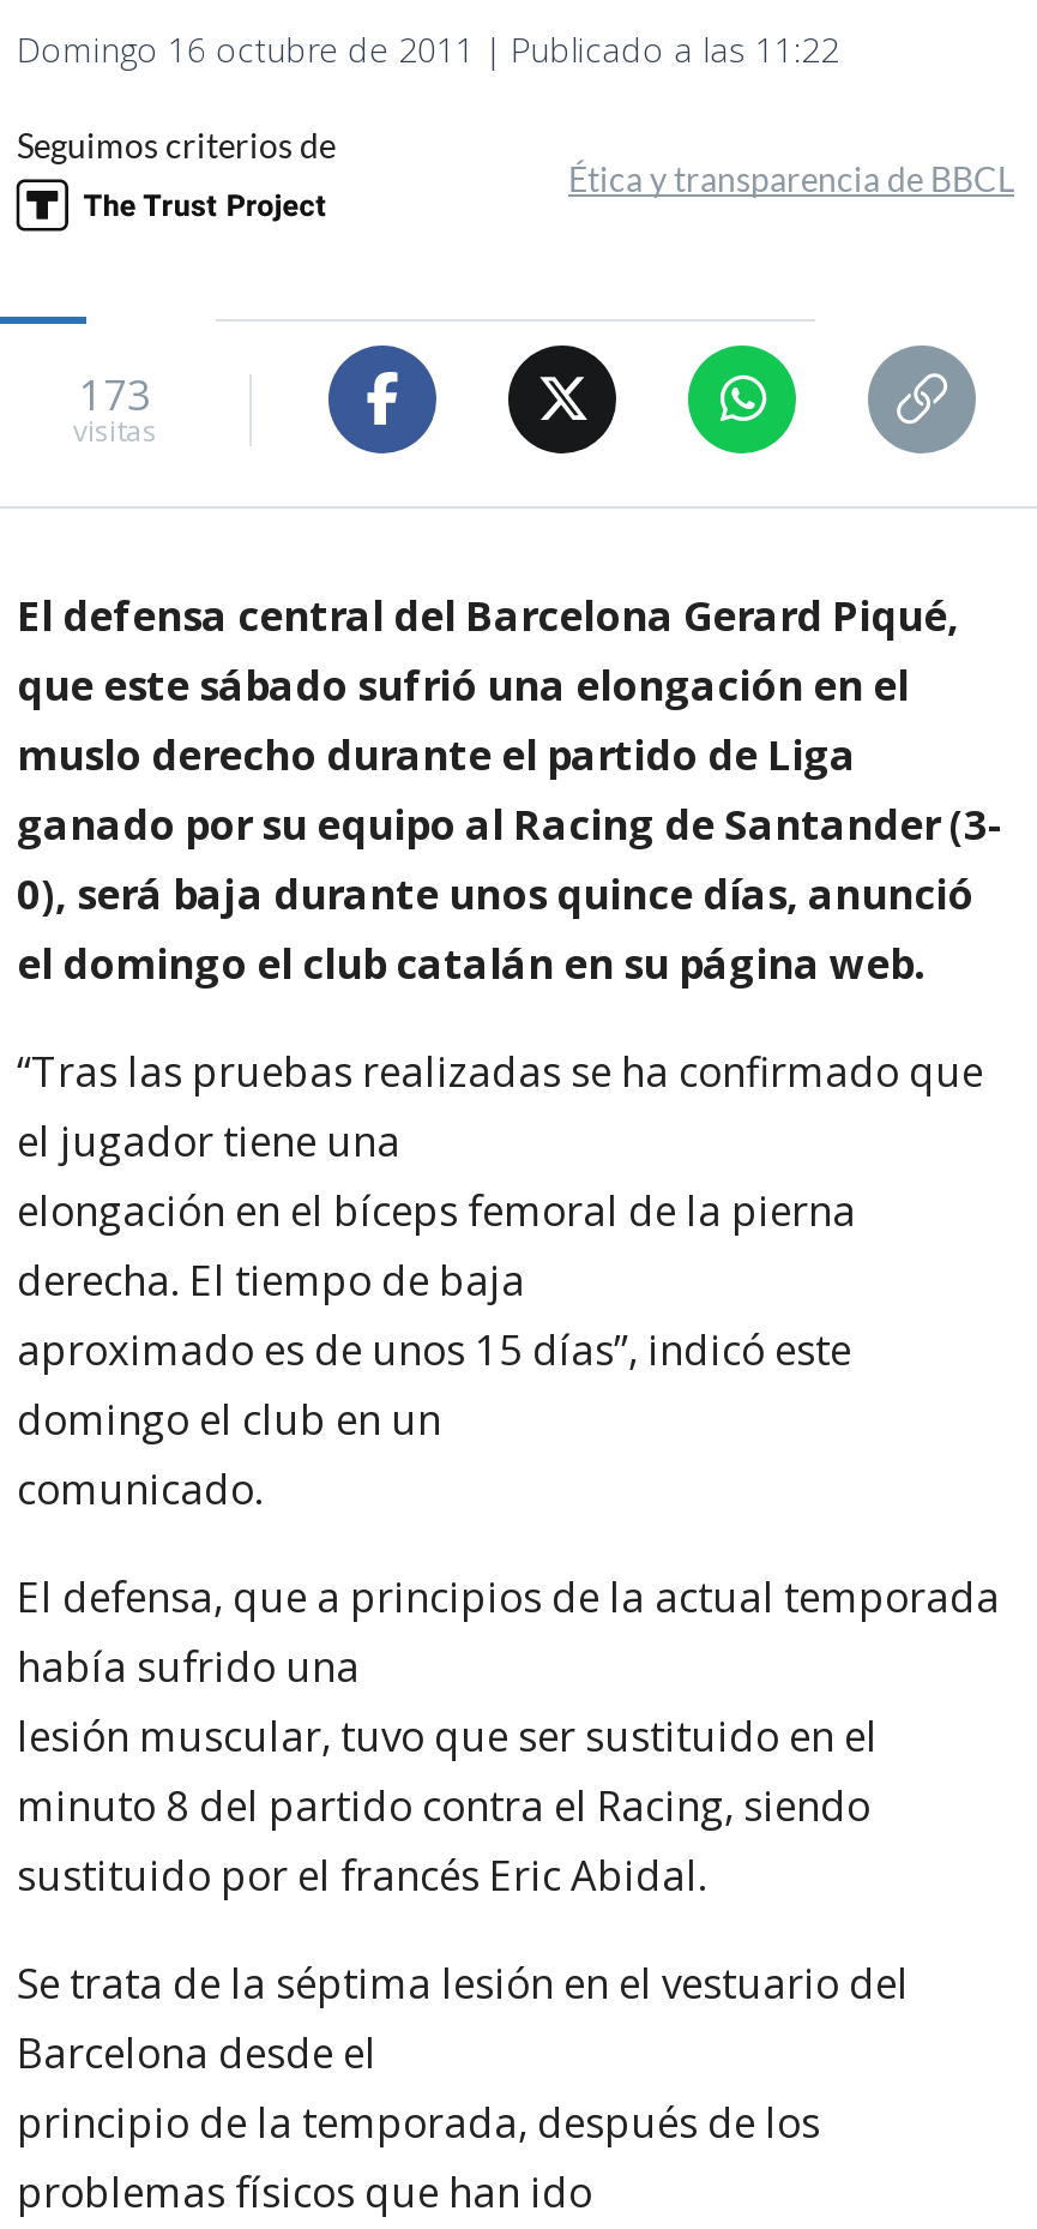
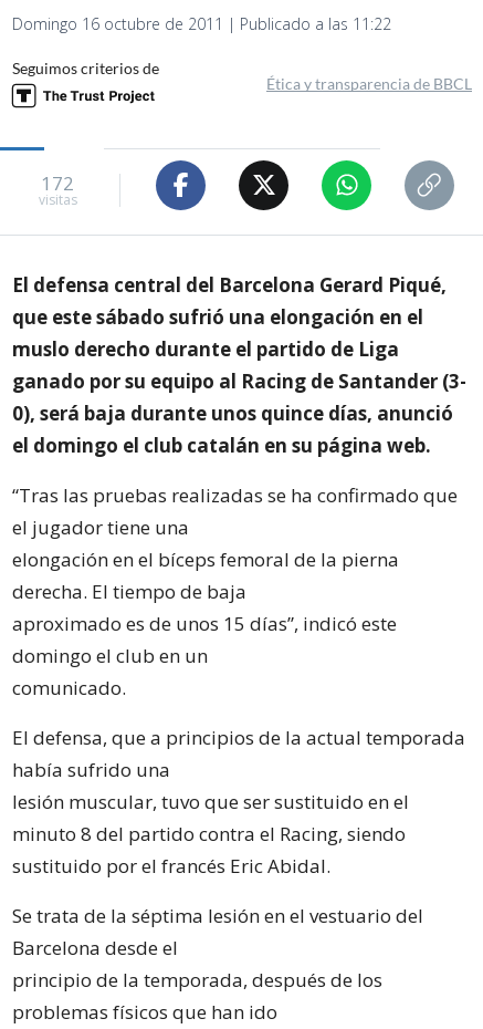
[79,368,151,423] 173 -> [41,171,74,196] 172

